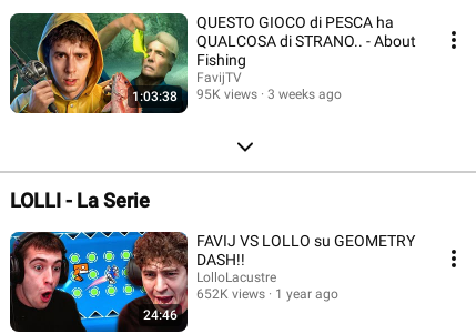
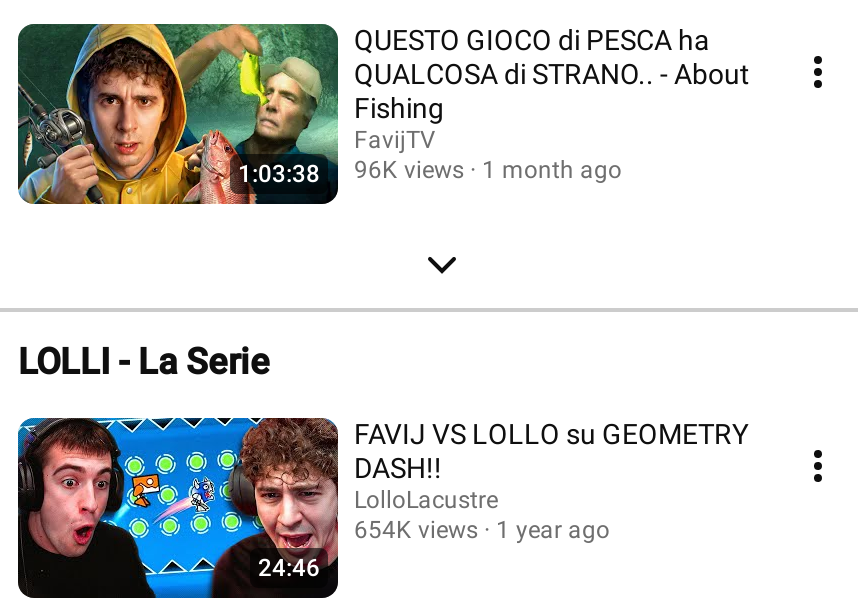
[196,86,257,102] 95K views -> [354,155,464,183] 96K views
[267,86,342,102] 3 weeks ago -> [482,155,622,183] 1 month ago
[196,286,338,301] 652K views 1 year ago -> [354,515,610,543] 654K views 1 year ago

